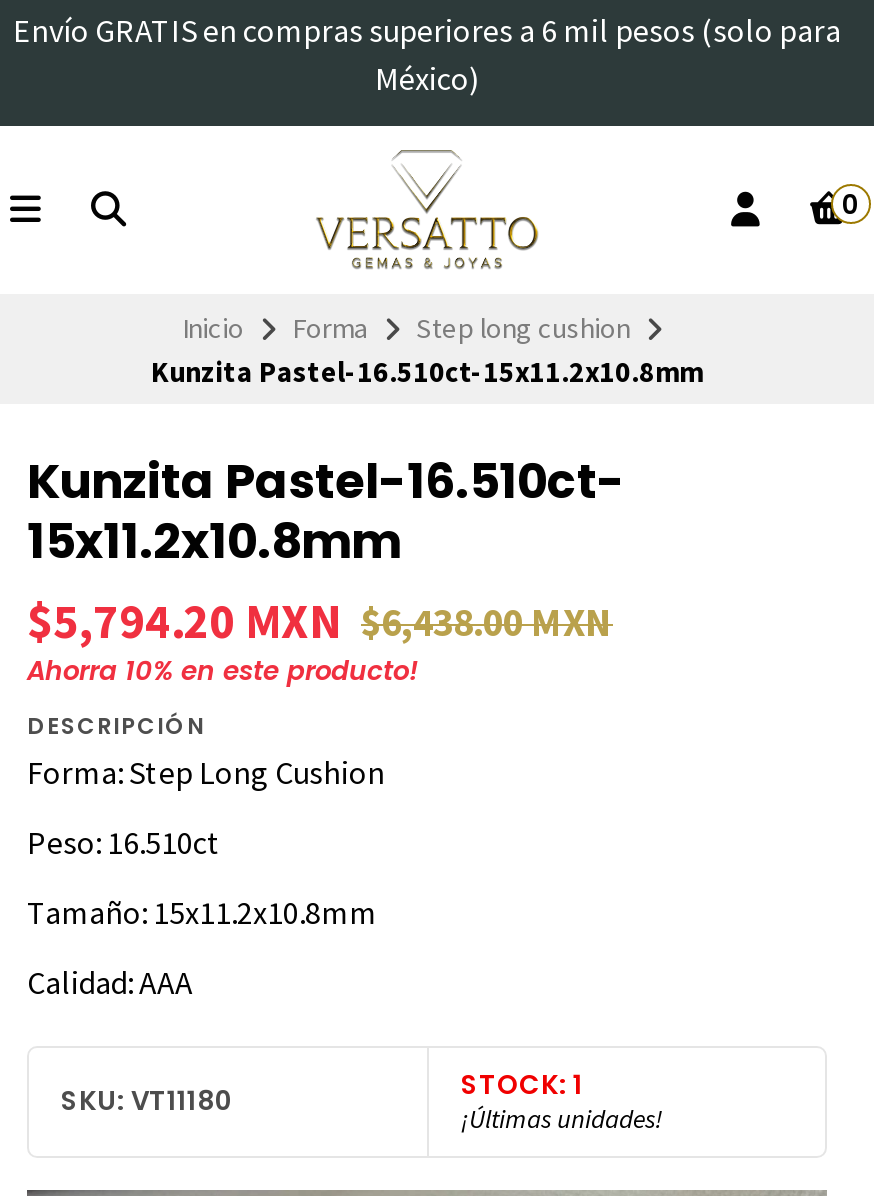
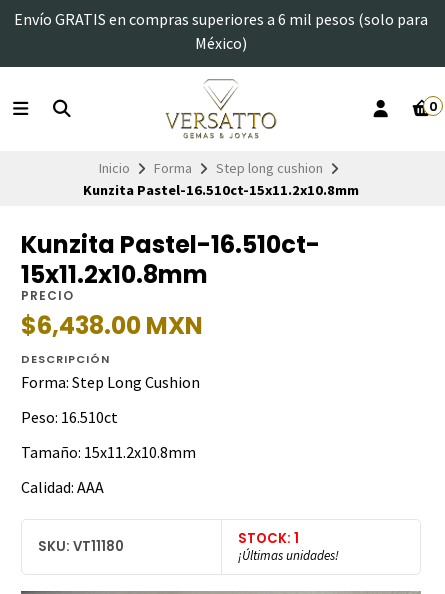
[27,591,613,690] $5,794.20 MXN $6,438.00 MXN | Ahorra 10% en este producto! -> [21,287,203,342] PRECIO | $6,438.00 MXN

